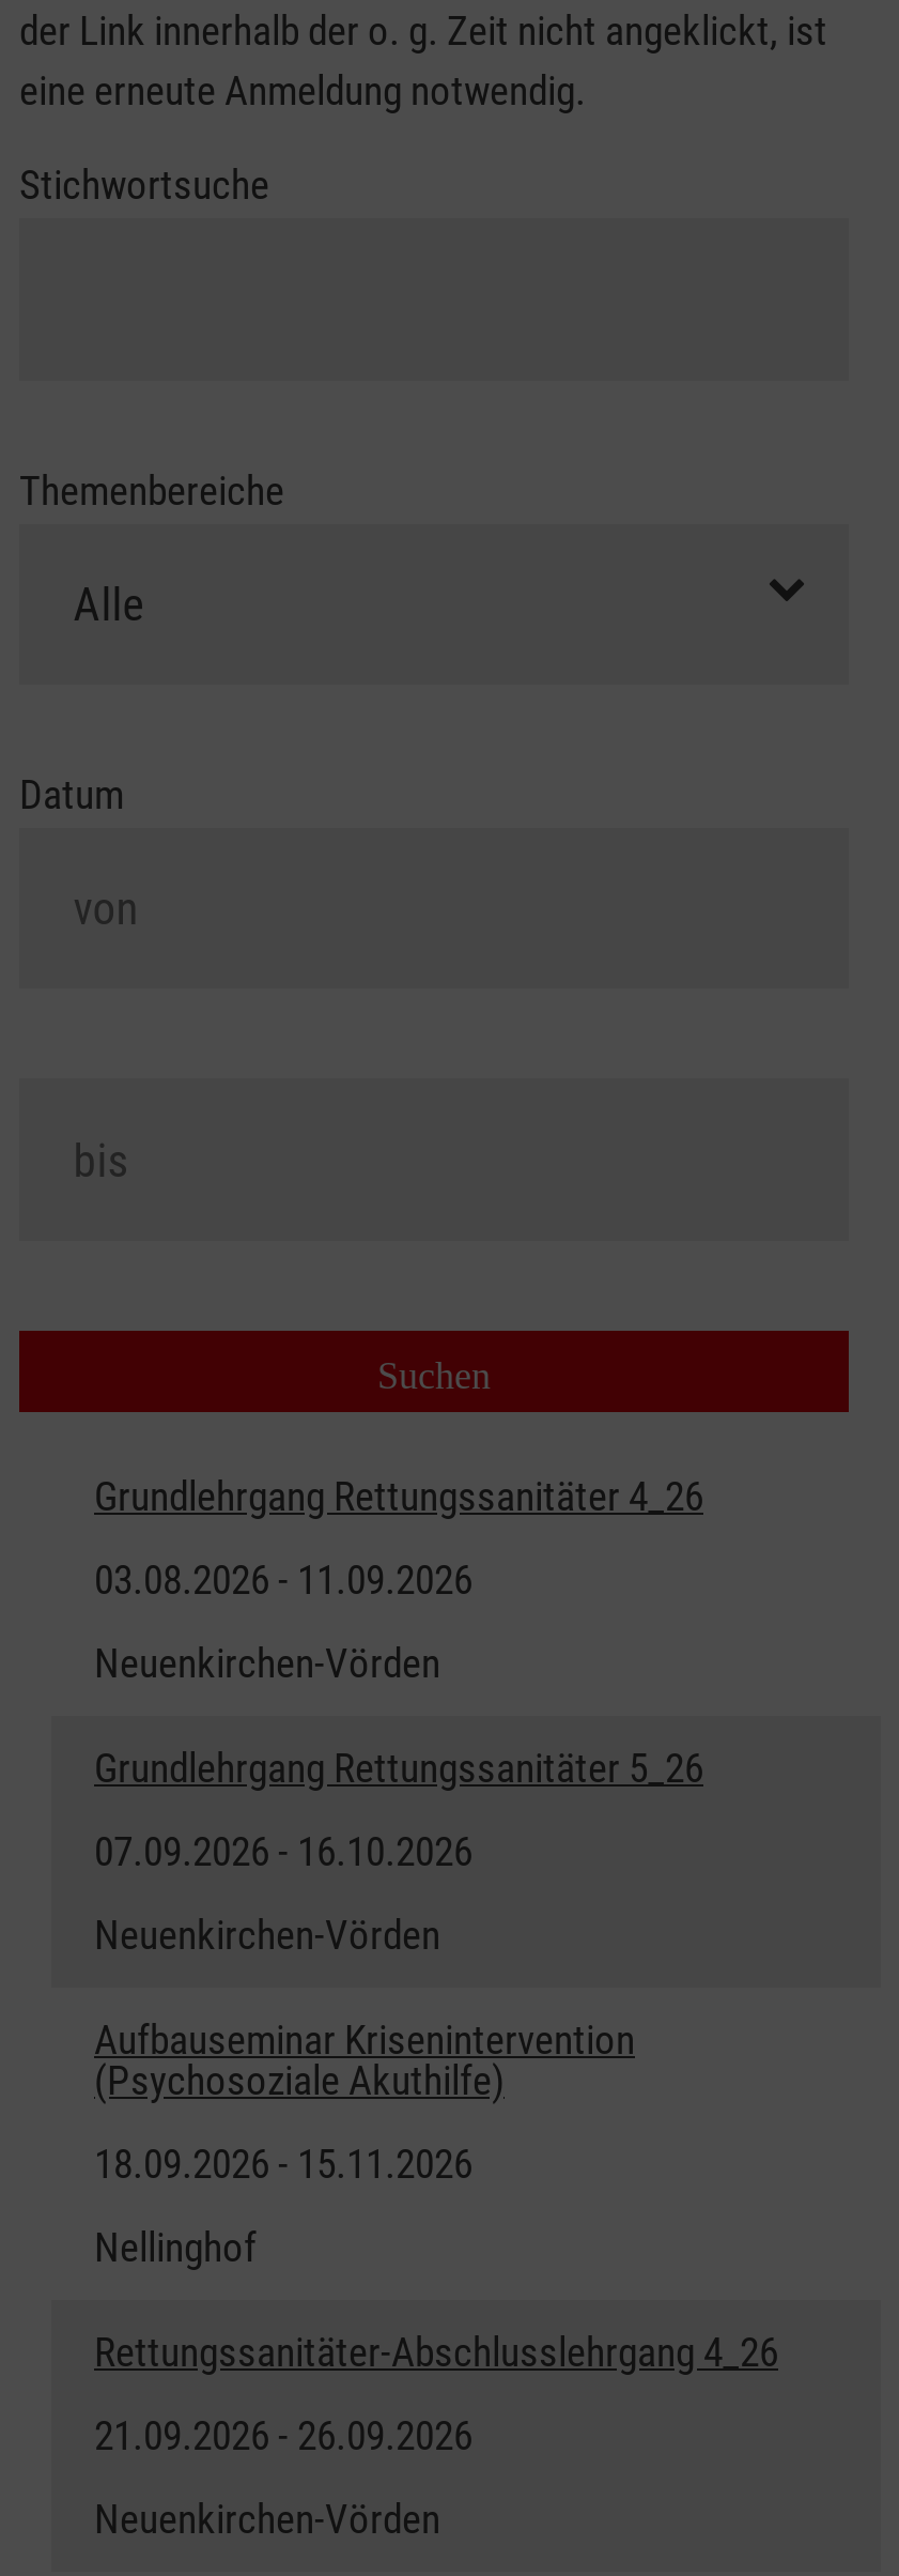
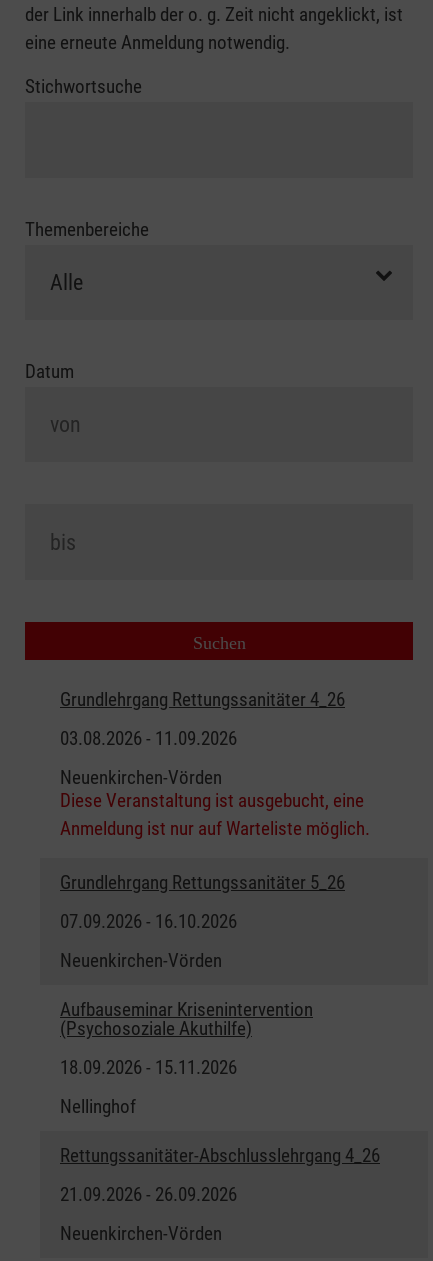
none -> [60,789,370,840] Diese Veranstaltung ist ausgebucht, eine | Anmeldung ist nur auf Warteliste möglich.

